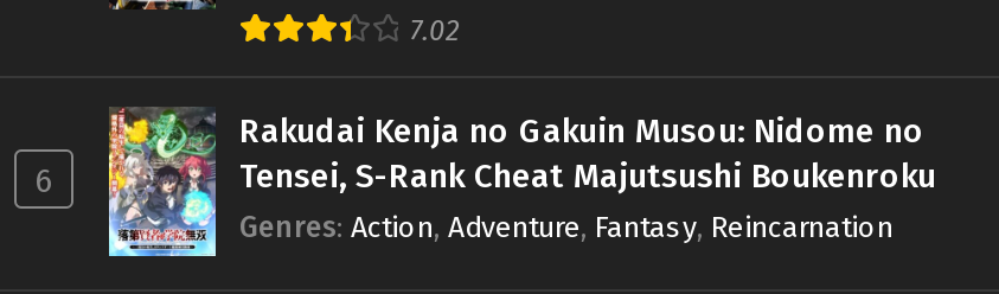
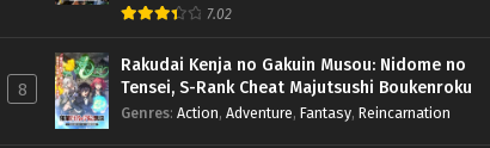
[34,160,53,200] 6 -> [17,81,27,101] 8

